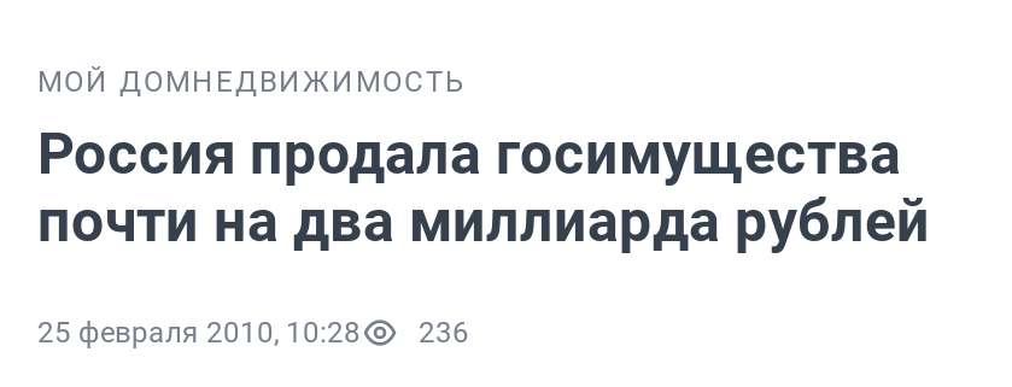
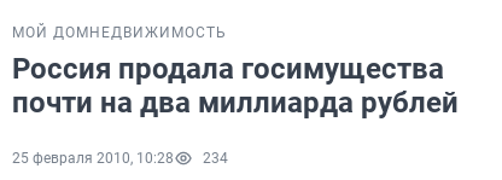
[37,316,469,350] 25 февраля 2010, 10:28 236 -> [12,150,228,167] 25 февраля 2010, 10:28 234

